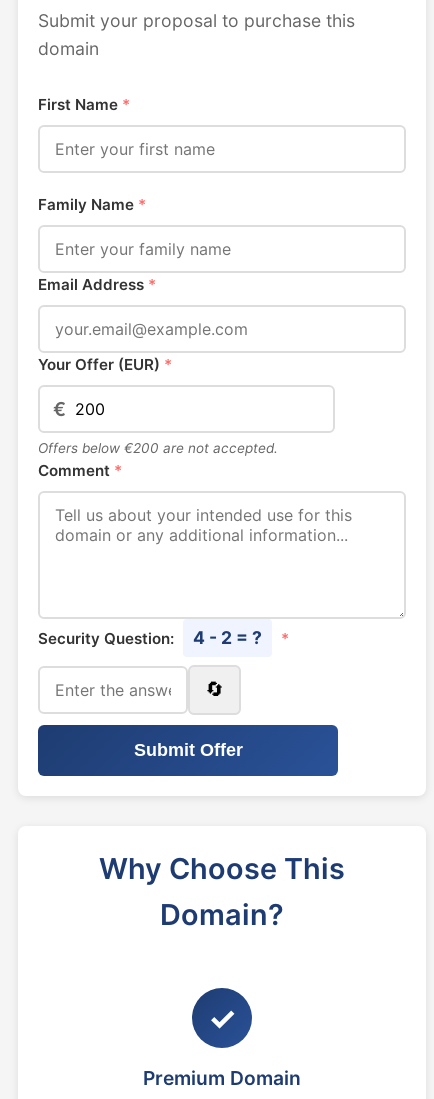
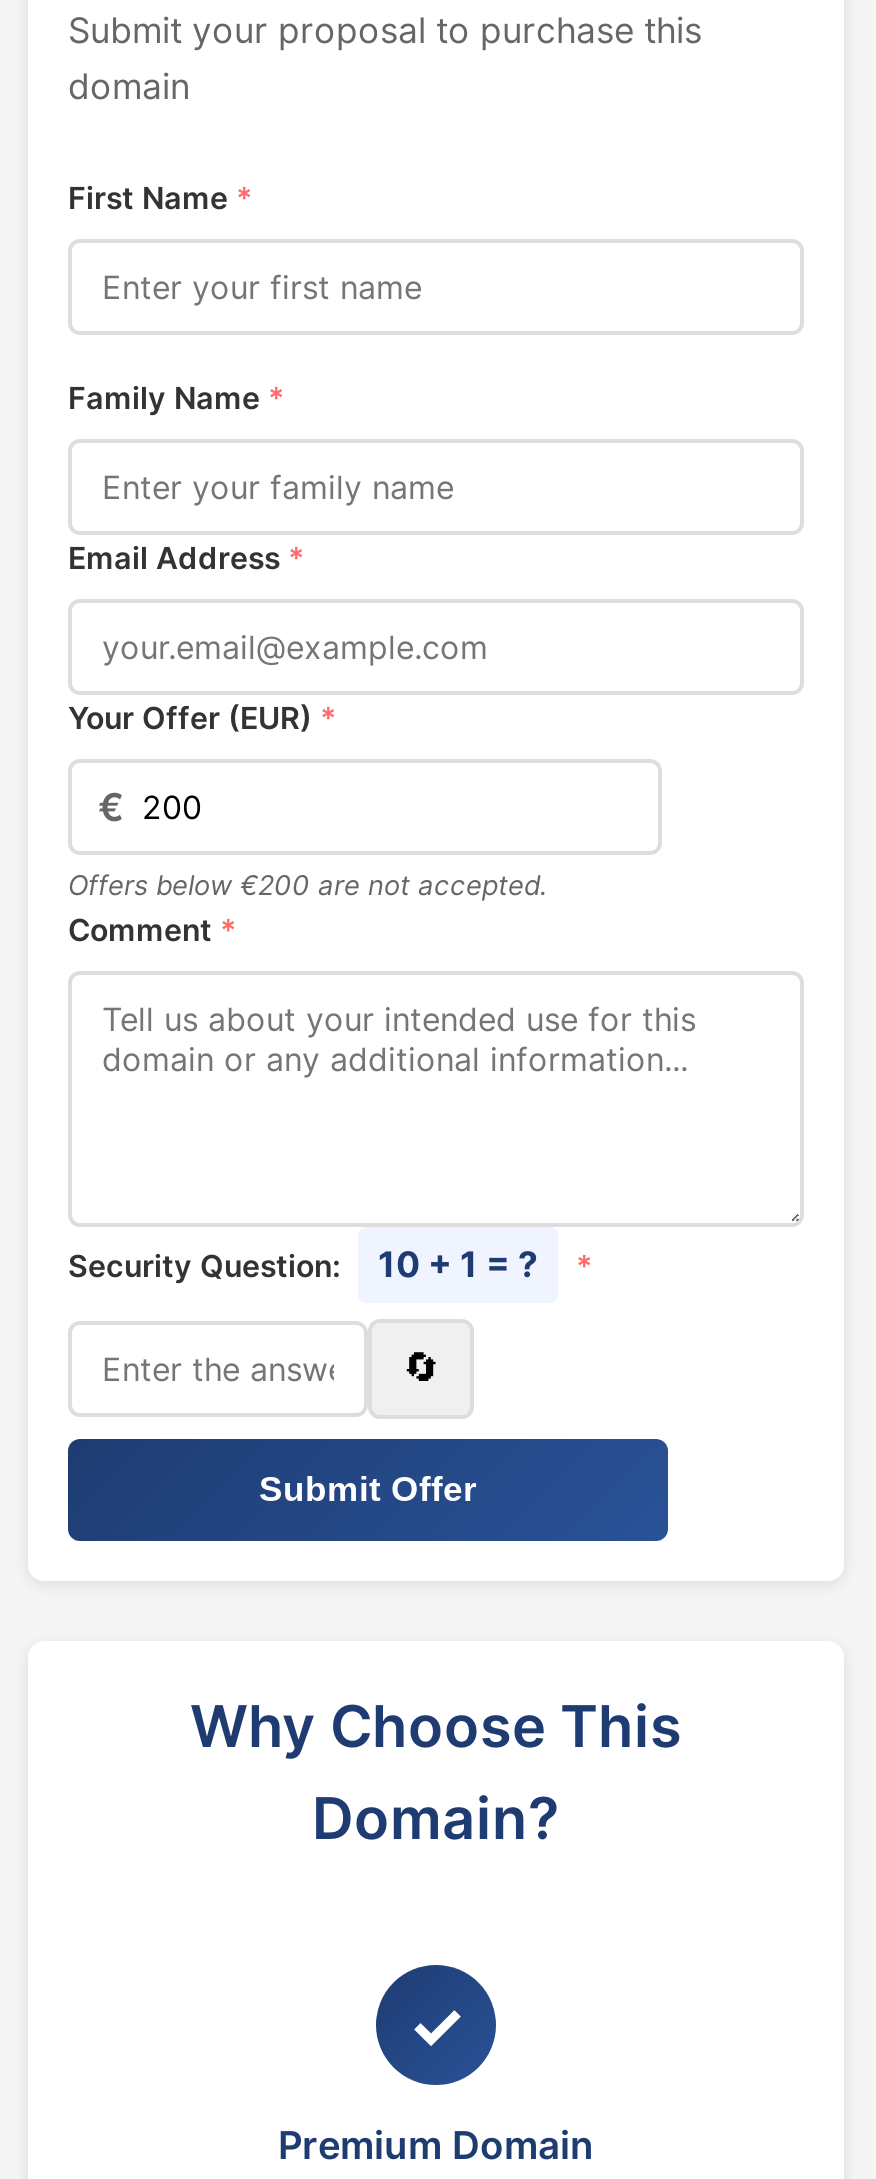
[193,627,262,648] 4 - 2 = ? -> [378,1243,538,1285] 10 + 1 = ?

